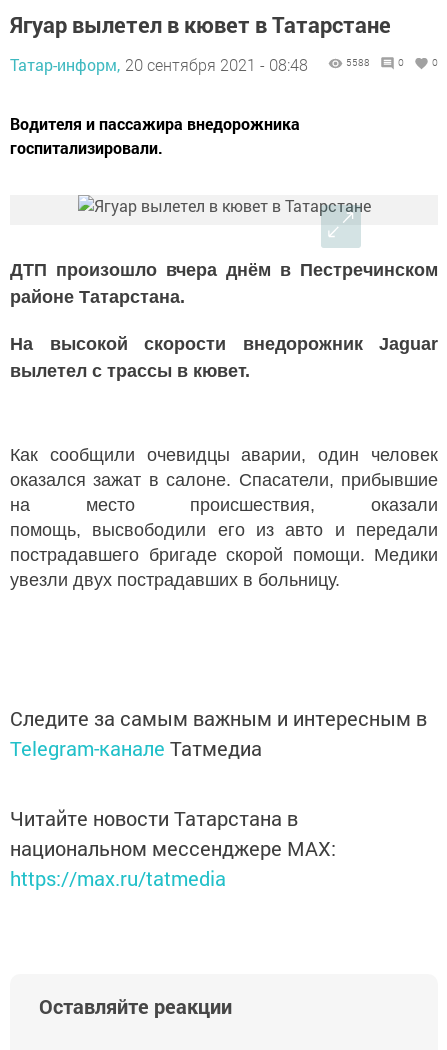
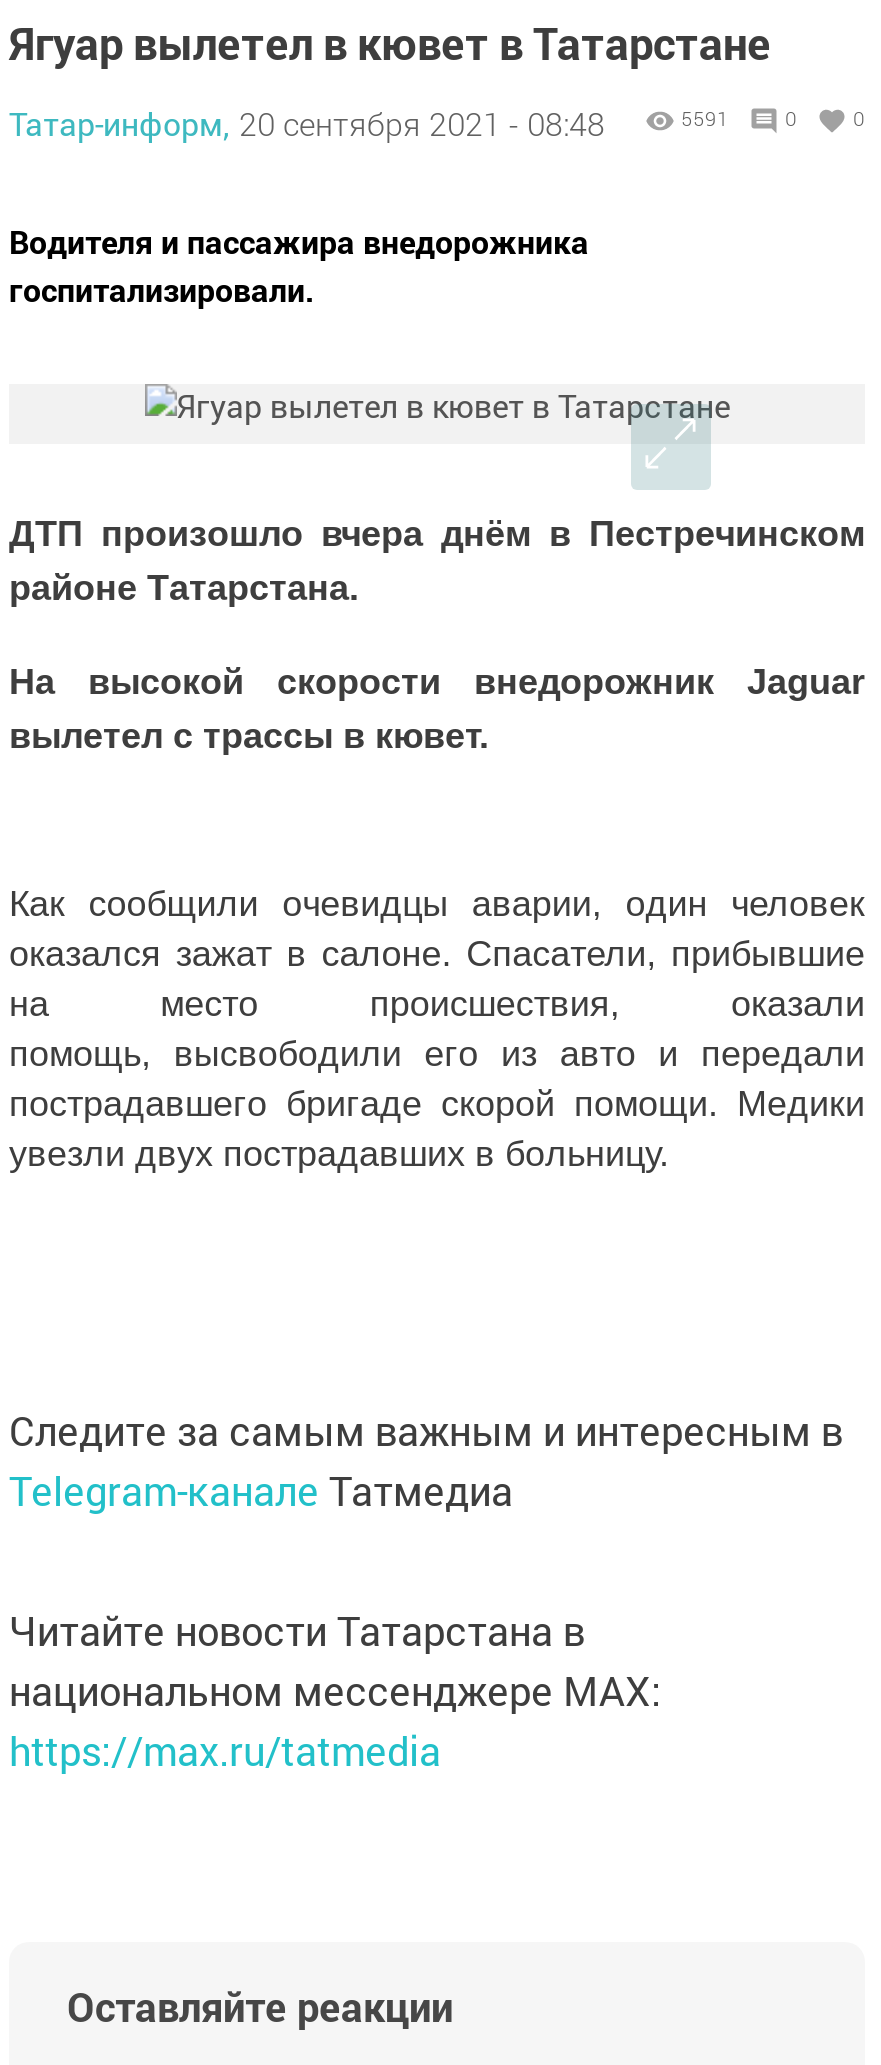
[346,56,370,69] 5588 -> [681,107,729,133] 5591

